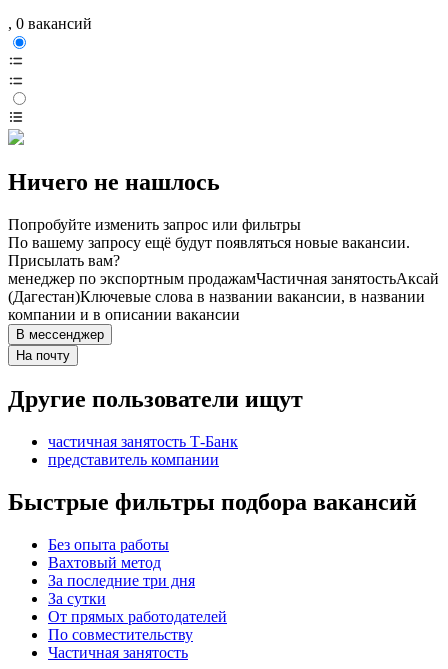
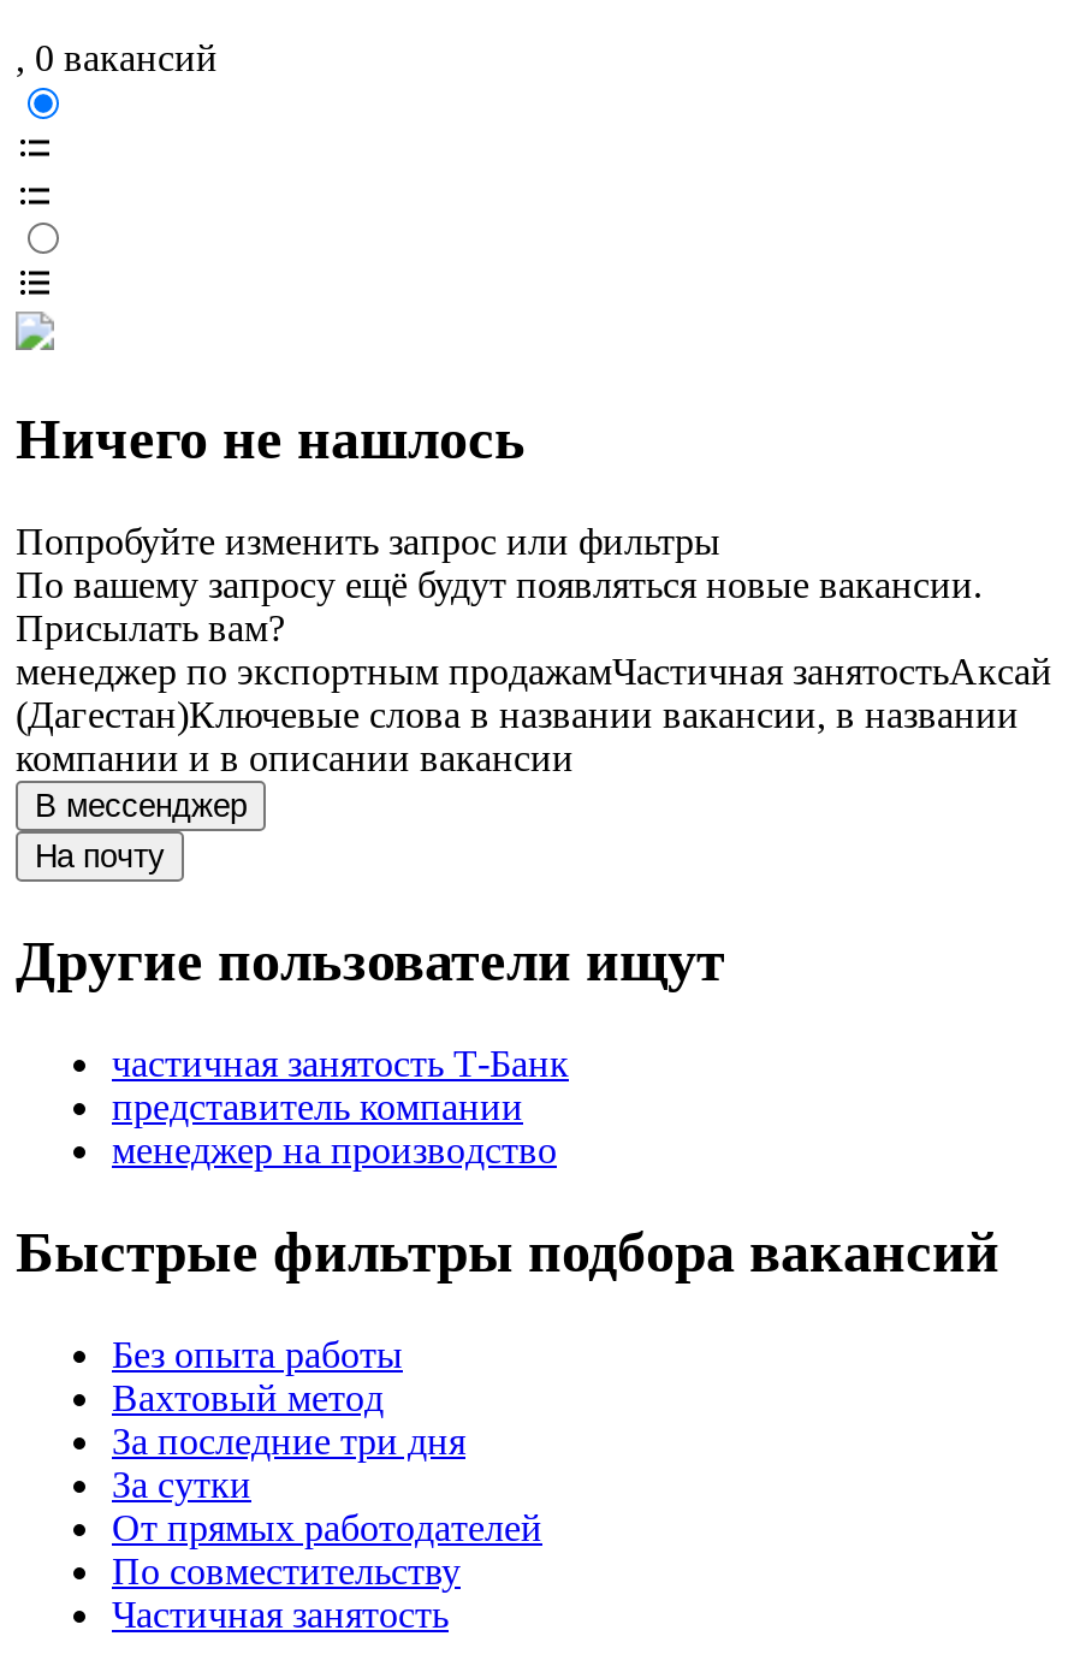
none -> [112,1130,557,1171] менеджер на производство

